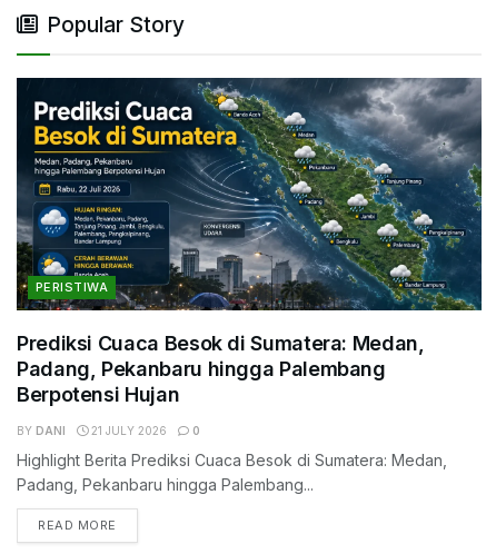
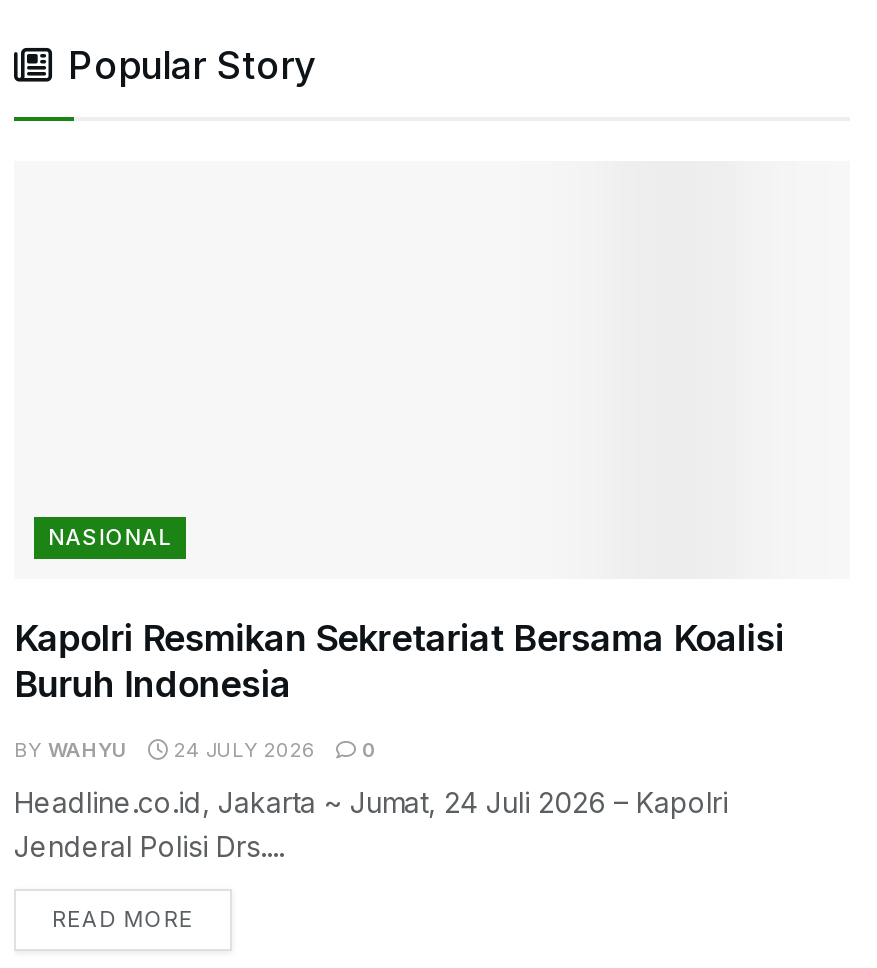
[16,77,483,311] [image] -> none
[36,279,108,295] PERISTIWA -> [48,523,171,551] NASIONAL
[17,332,424,406] Prediksi Cuaca Besok di Sumatera: Medan, | Padang, Pekanbaru hingga Palembang | Berpotensi Hujan -> [14,617,784,705] Kapolri Resmikan Sekretariat Bersama Koalisi | Buruh Indonesia
[17,424,167,437] BY DANI | 21 JULY 2026 -> [14,737,316,761] BY WAHYU | 24 JULY 2026
[17,451,447,494] Highlight Berita Prediksi Cuaca Besok di Sumatera: Medan, | Padang, Pekanbaru hingga Palembang... -> [14,785,728,863] Headline.co.id, Jakarta ~ Jumat, 24 Juli 2026 – Kapolri | Jenderal Polisi Drs....

